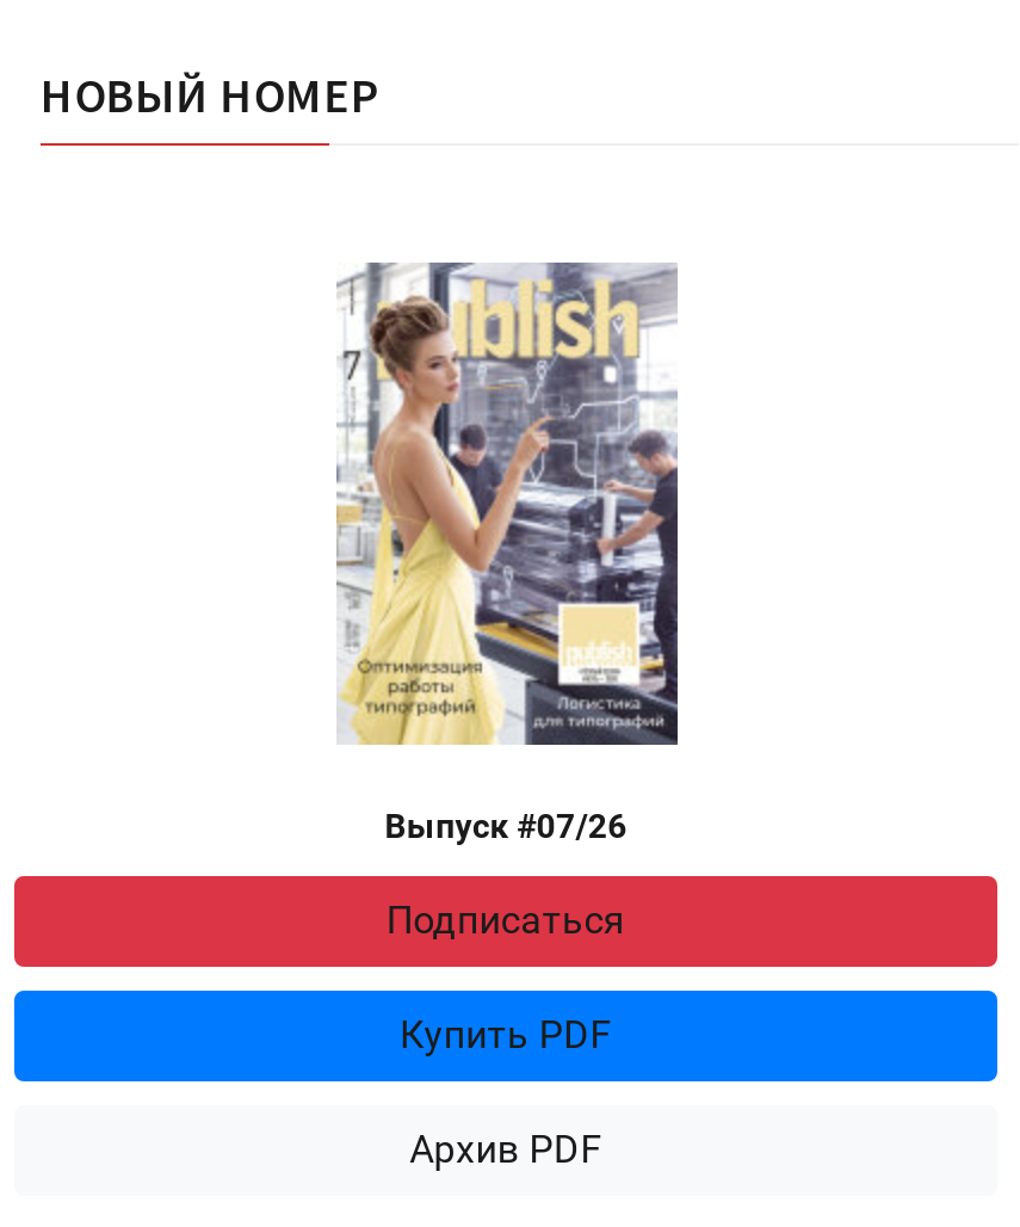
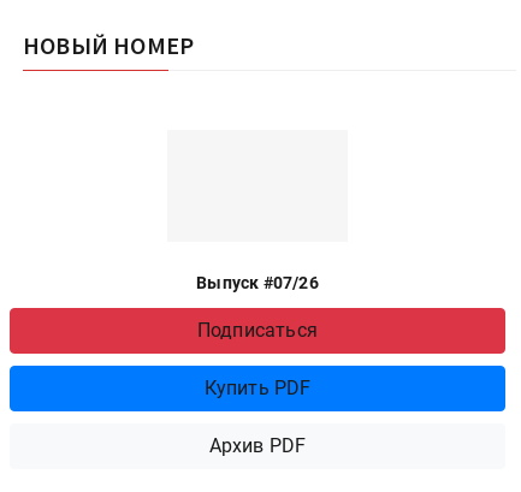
[334,260,680,747] [image] -> none

